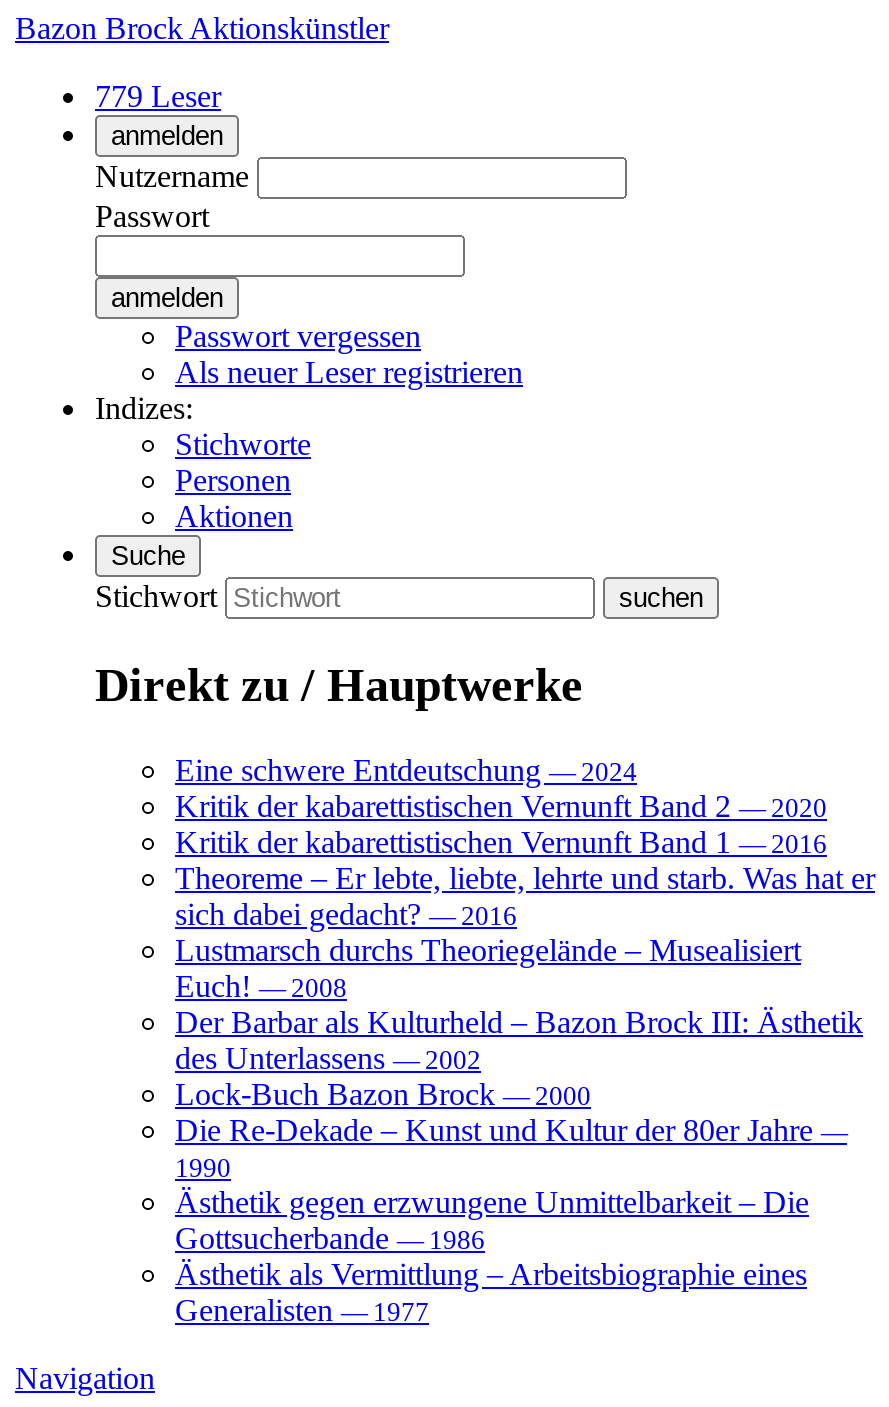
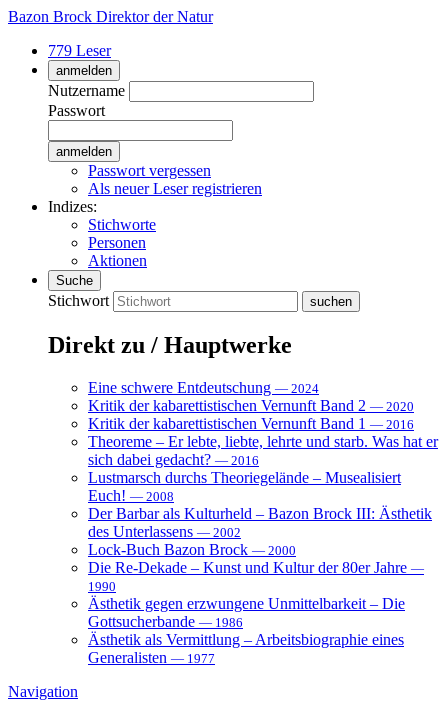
[15,11,389,45] Bazon Brock Aktionskünstler -> [8,8,213,25] Bazon Brock Direktor der Natur

